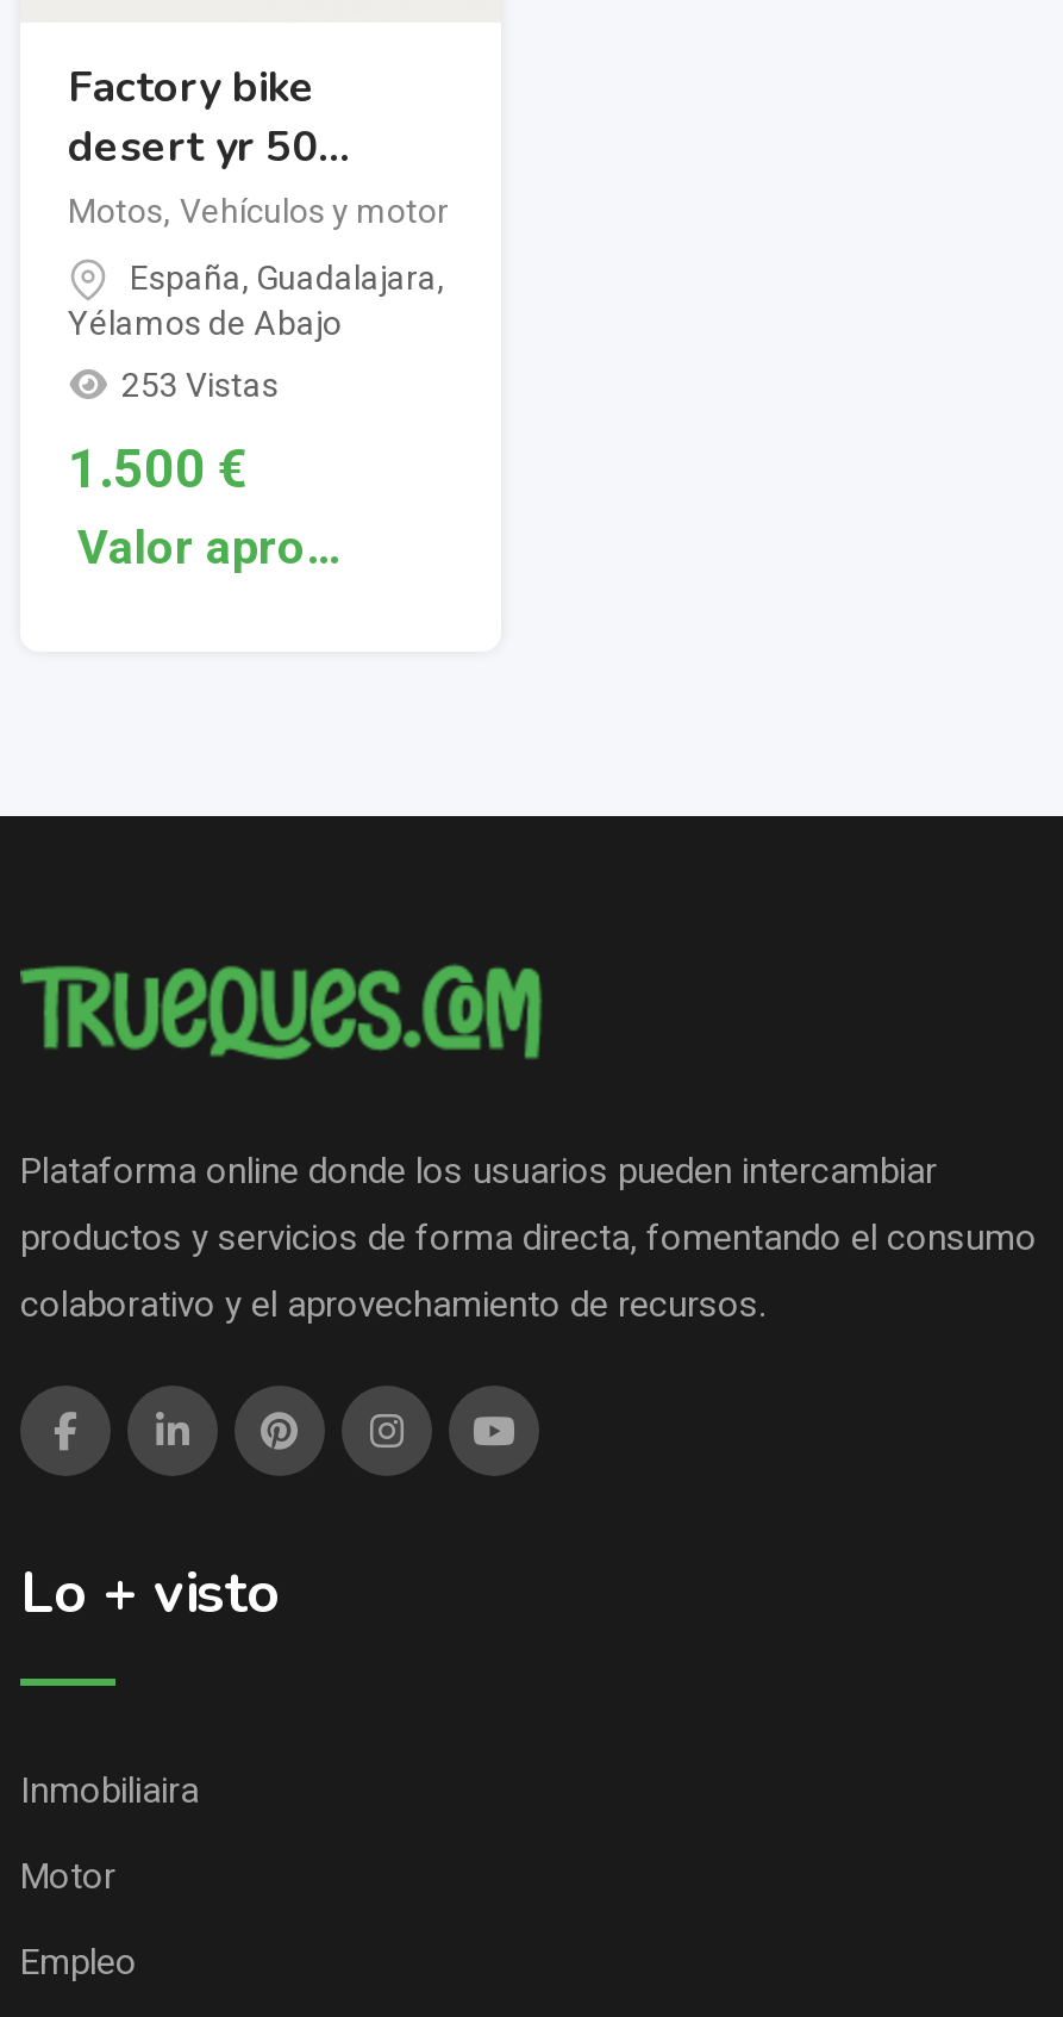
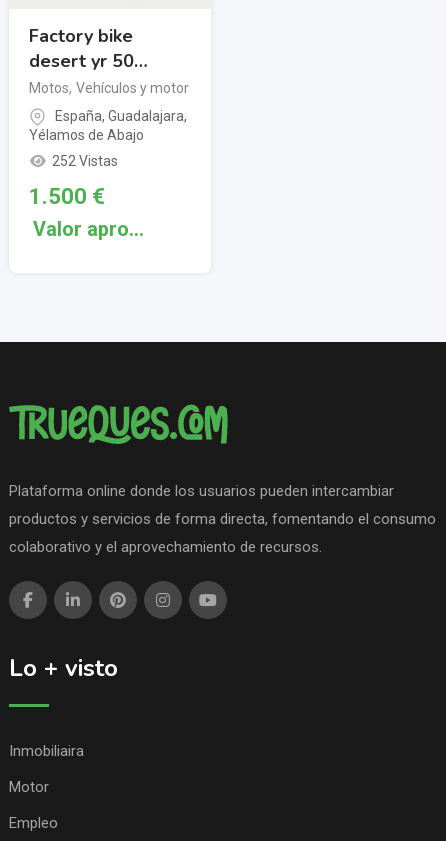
[121,366,279,405] 253 Vistas -> [51,153,117,169] 252 Vistas

